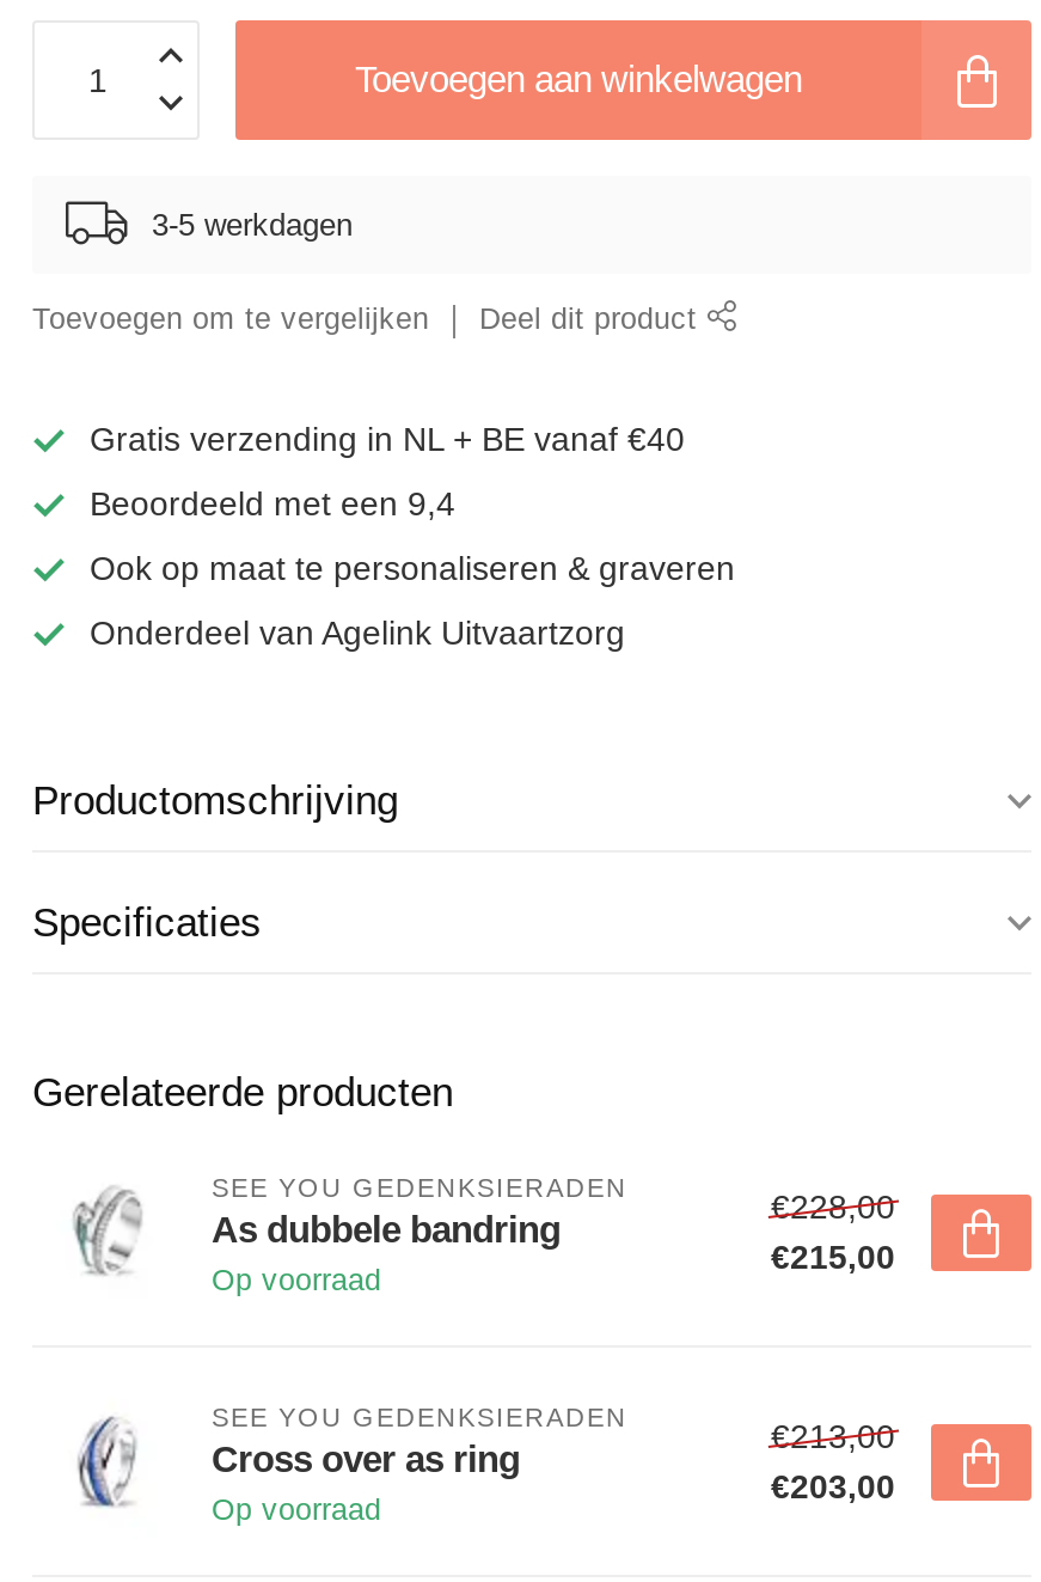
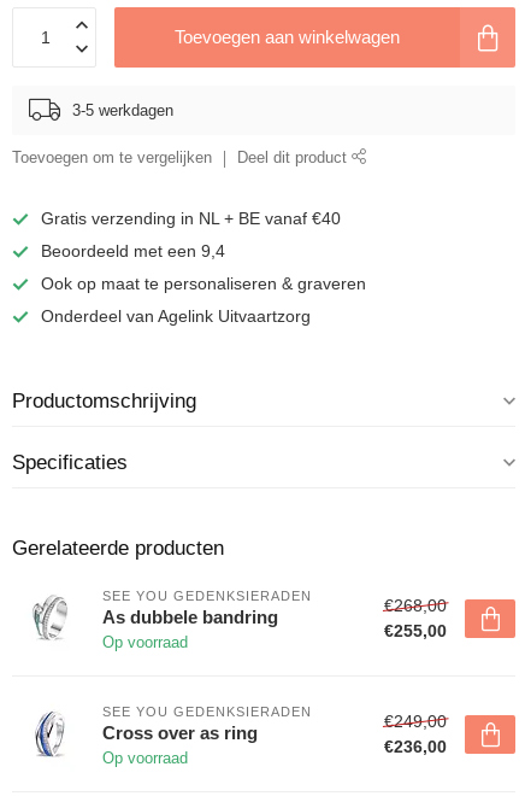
[771,1186,895,1224] €228,00 -> [384,595,447,614] €268,00
[771,1236,895,1275] €215,00 -> [384,621,447,640] €255,00
[771,1416,895,1454] €213,00 -> [384,711,447,730] €249,00
[771,1466,895,1504] €203,00 -> [384,736,447,756] €236,00

